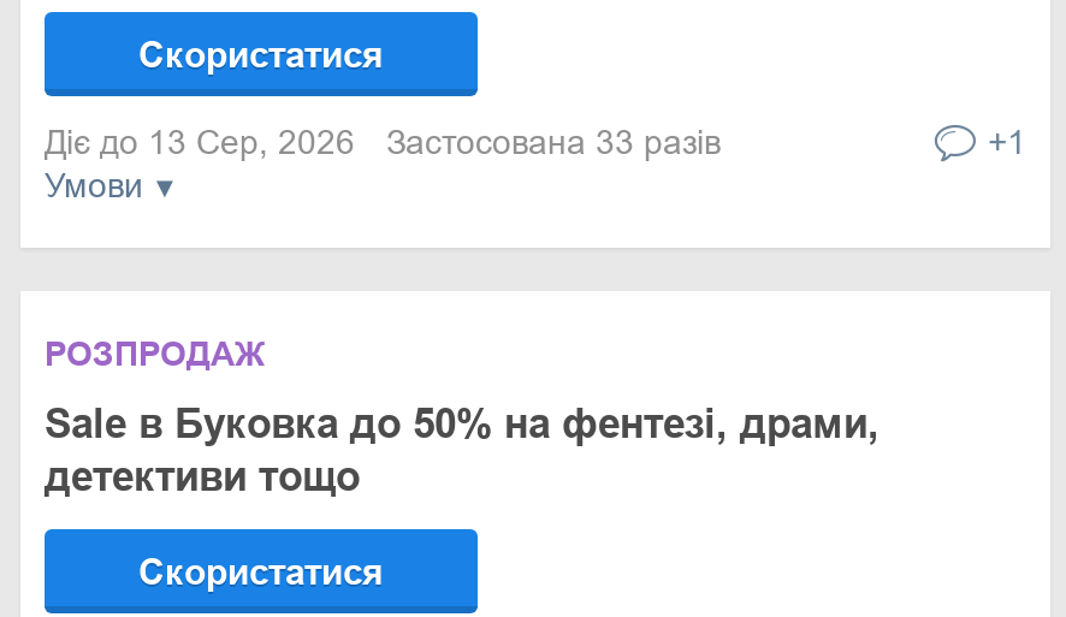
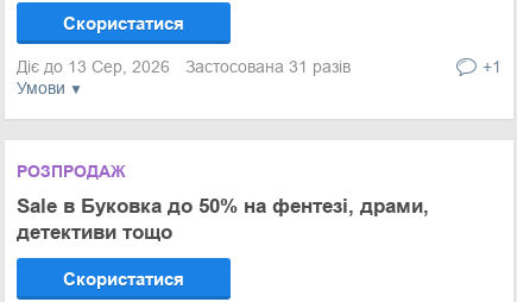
[45,123,721,161] Діє до 13 Сер, 2026 Застосована 33 разів -> [17,57,351,76] Діє до 13 Сер, 2026 Застосована 31 разів

